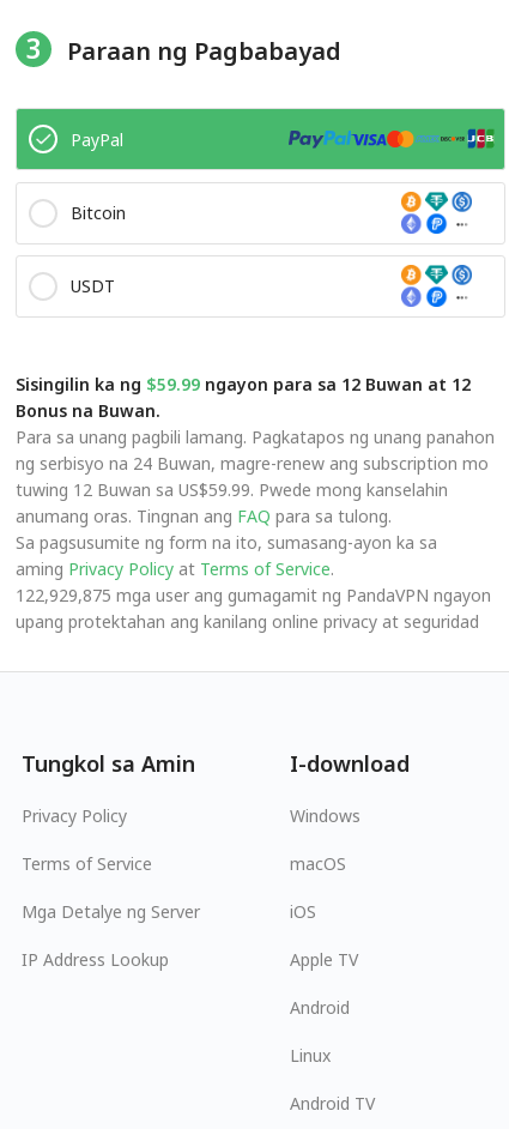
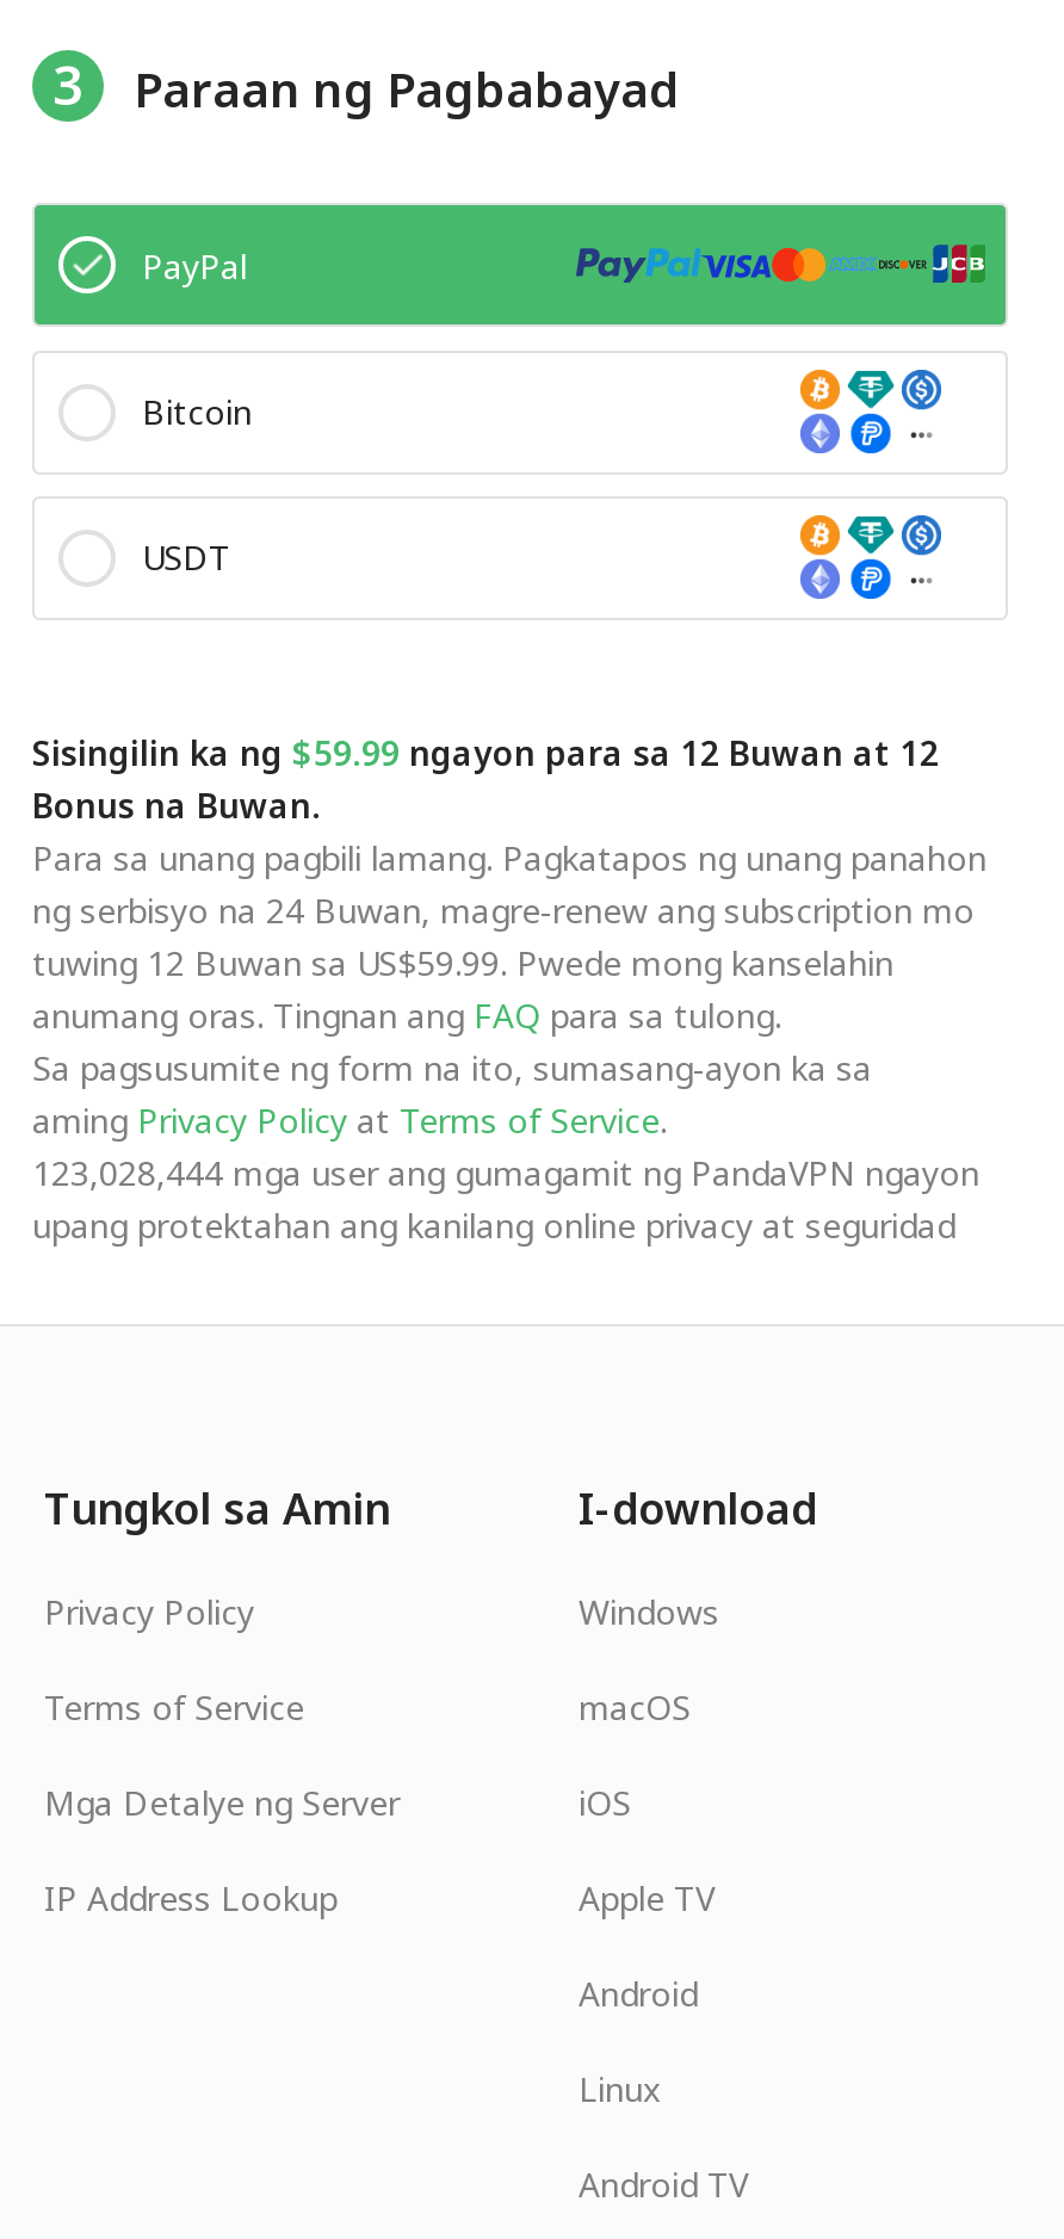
[16,584,491,607] 122,929,875 mga user ang gumagamit ng PandaVPN ngayon -> [32,1150,979,1196] 123,028,444 mga user ang gumagamit ng PandaVPN ngayon

